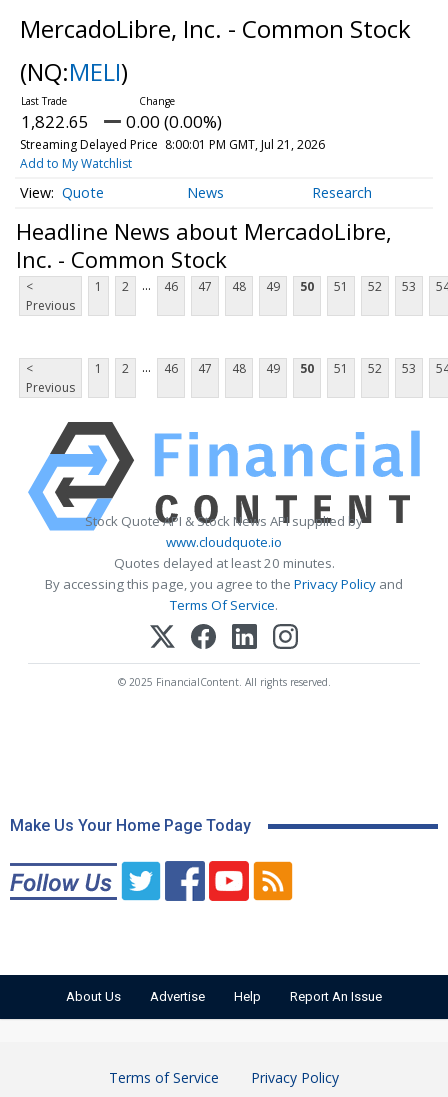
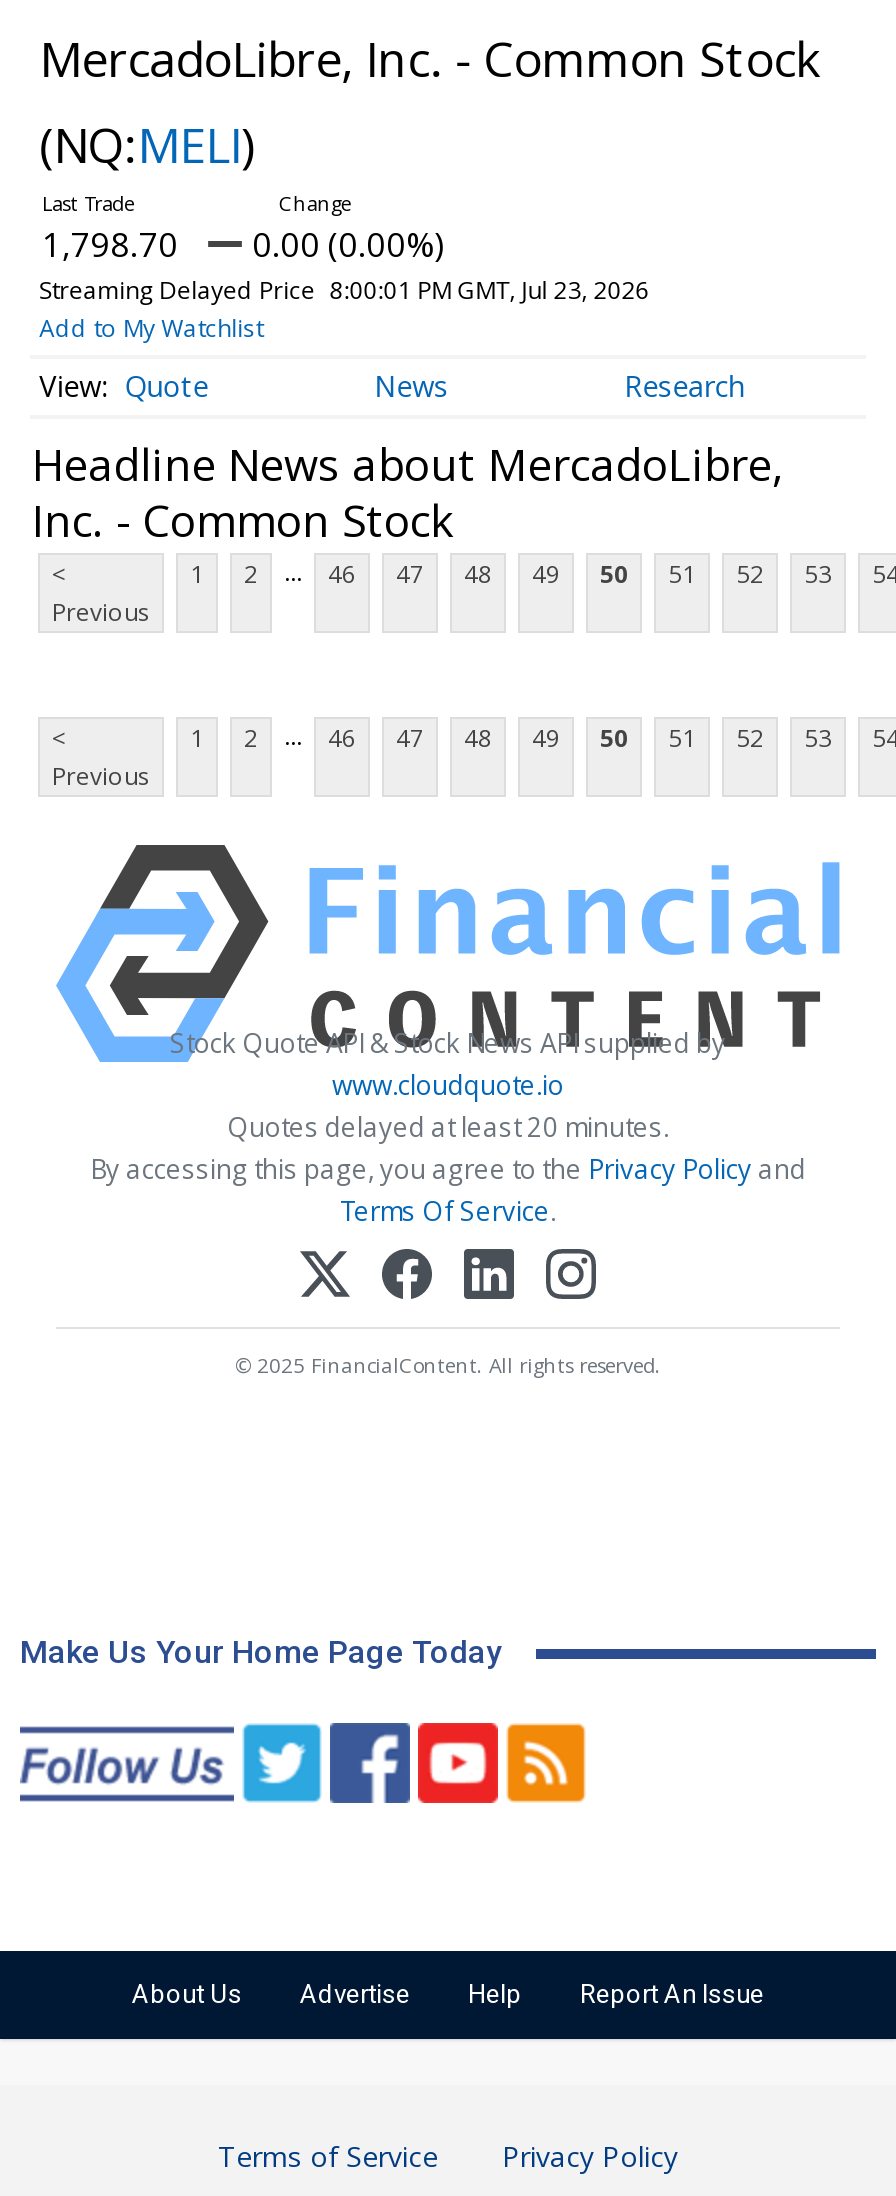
[21,110,222,133] 1,822.65 0.00 (0.00%) -> [42,221,444,267] 1,798.70 0.00 (0.00%)
[20,136,325,153] Streaming Delayed Price 8:00:01 PM GMT, Jul 21, 2026 -> [39,273,650,307] Streaming Delayed Price 8:00:01 PM GMT, Jul 23, 2026

